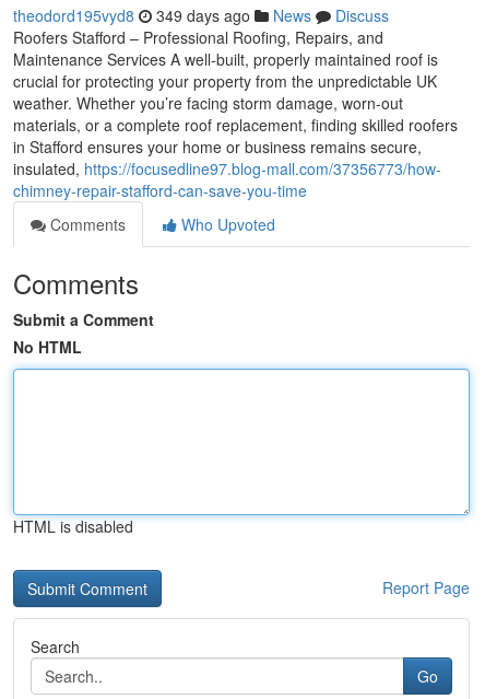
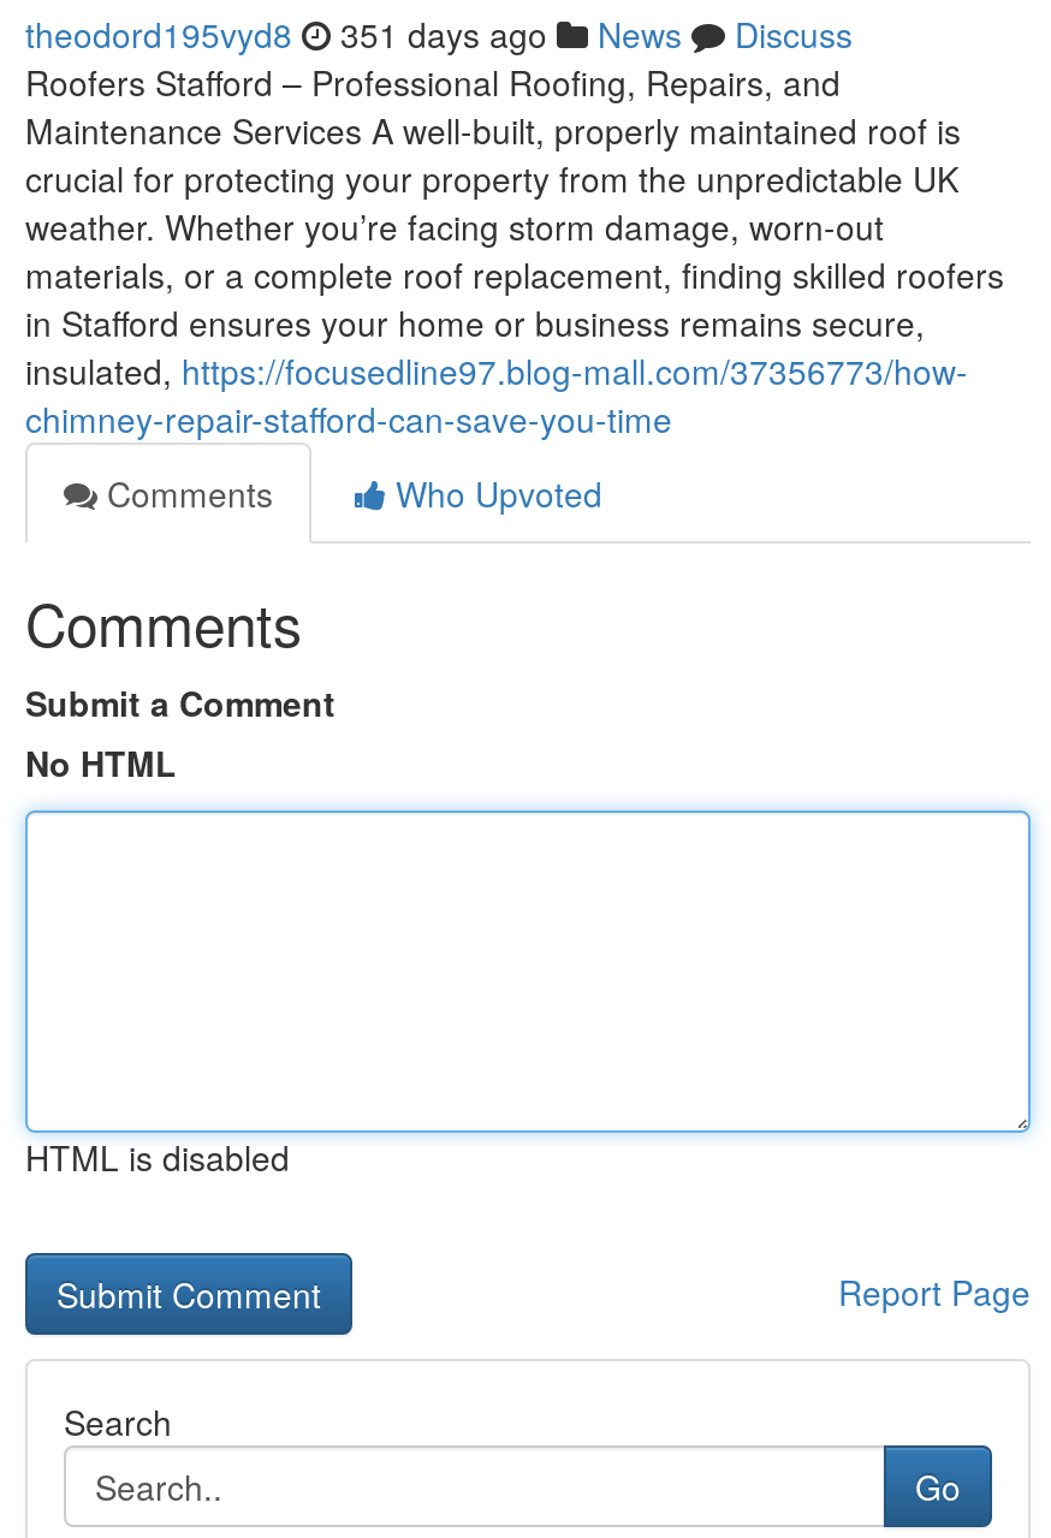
[13,4,389,26] theodord195vyd8 349 days ago News Discuss -> [25,10,853,58] theodord195vyd8 351 days ago News Discuss

